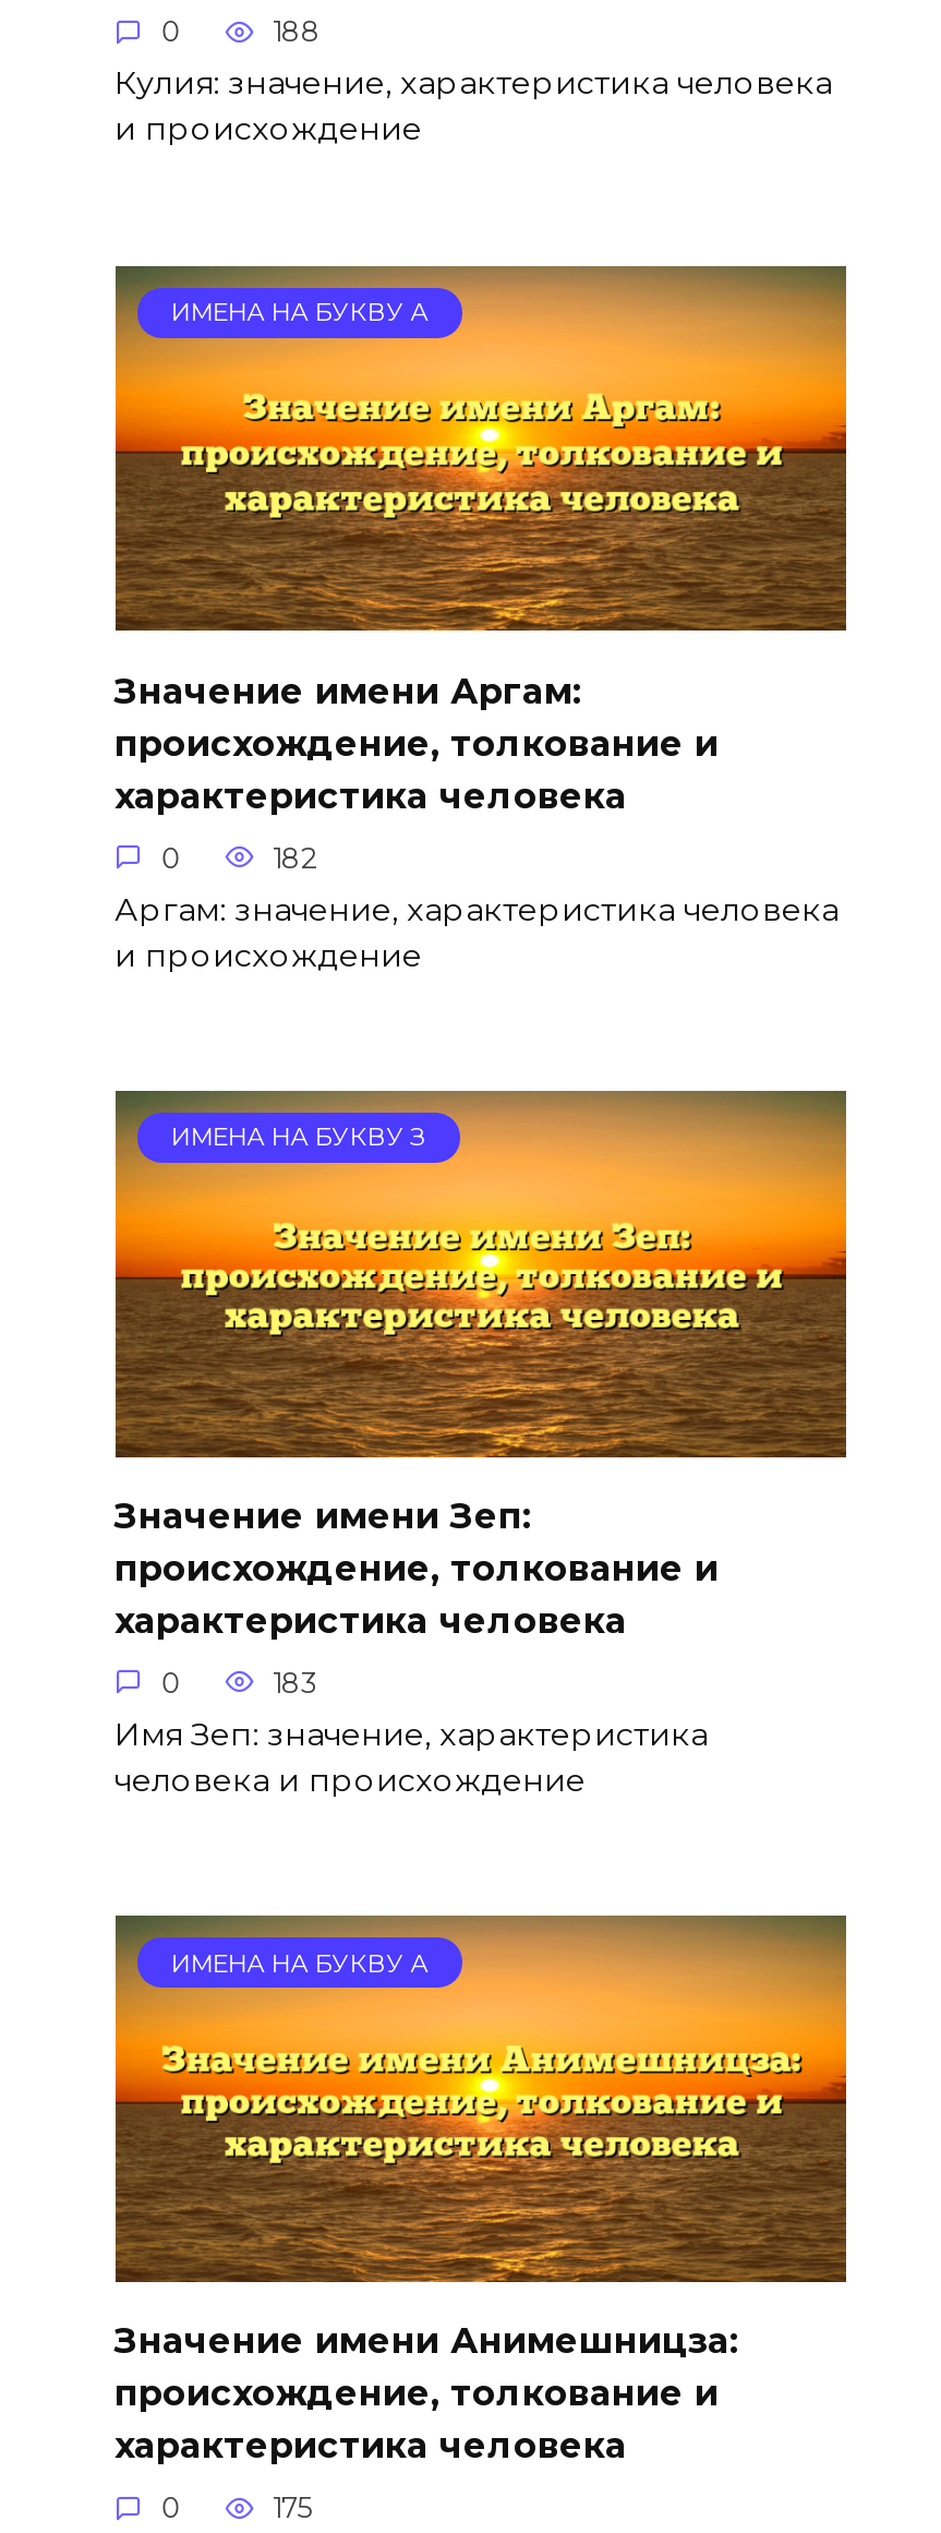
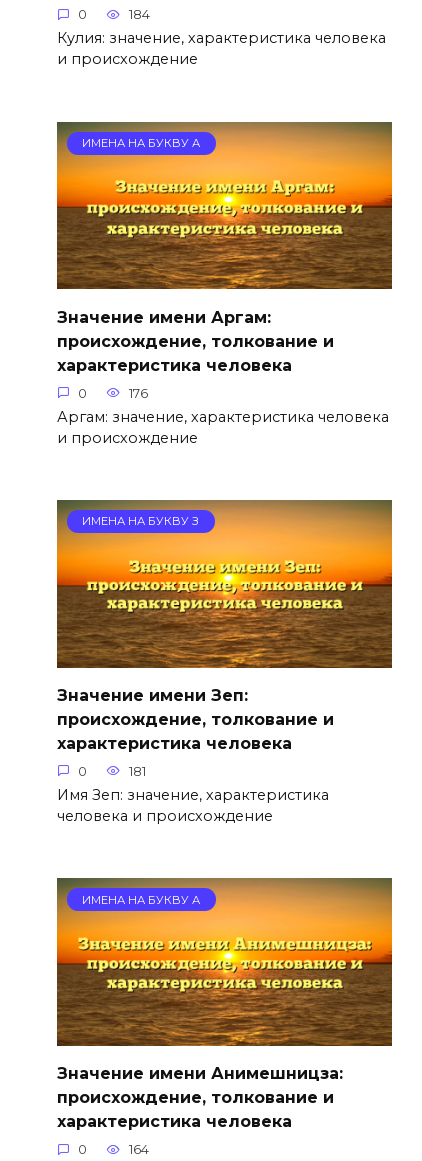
[273,16,321,49] 188 -> [129,7,150,22] 184
[273,841,316,874] 182 -> [129,386,148,401] 176
[273,1667,318,1700] 183 -> [129,764,146,779] 181
[273,2492,312,2525] 175 -> [129,1142,149,1157] 164

